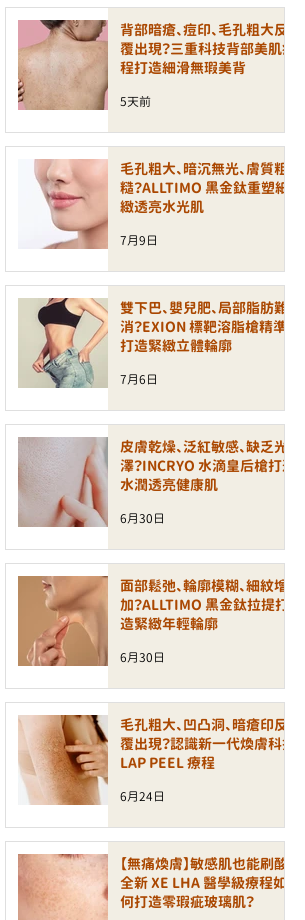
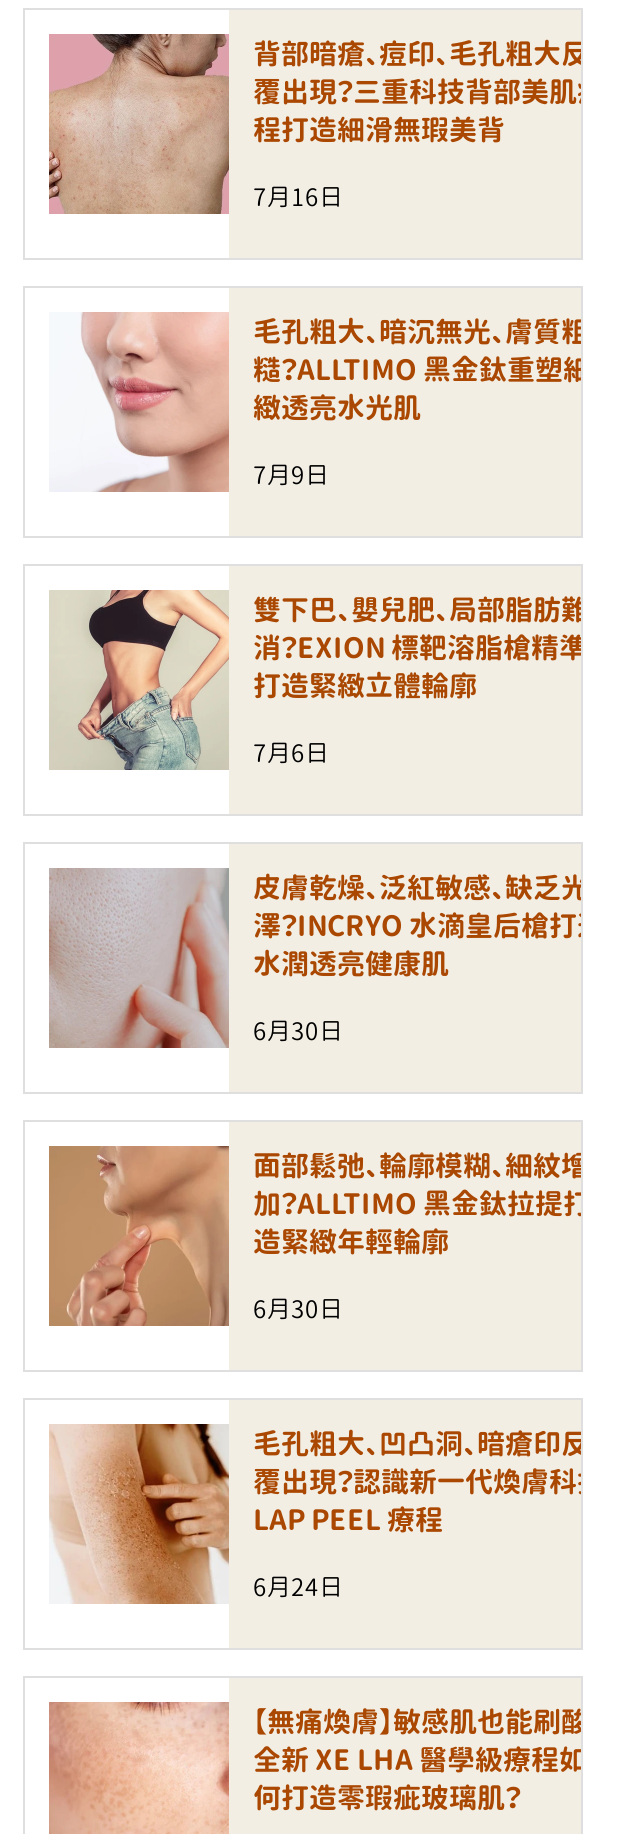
[120,93,151,110] 5天前 -> [253,180,343,214] 7月16日

